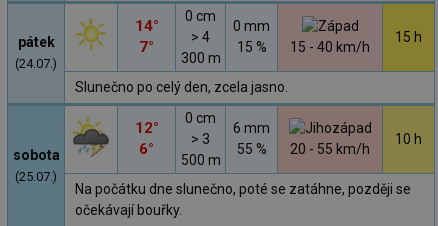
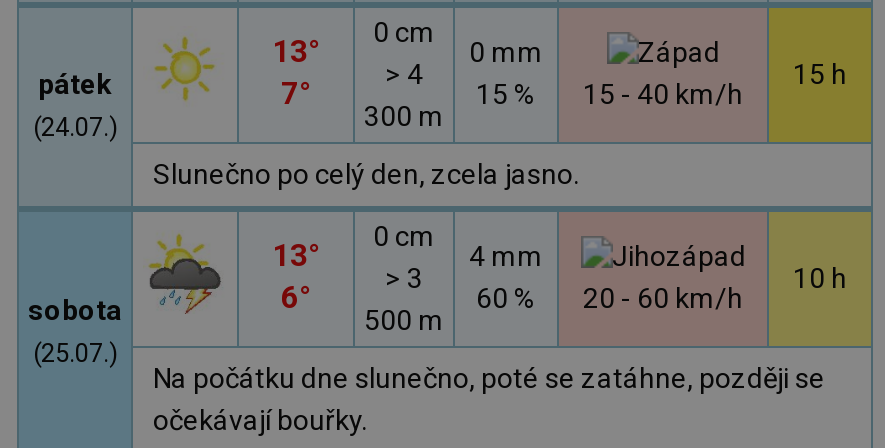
[134,17,158,35] 14° -> [272,34,320,70] 13°
[134,119,158,137] 12° -> [272,238,320,274] 13°
[233,120,270,136] 6 mm -> [469,240,543,272] 4 mm
[236,141,266,157] 55 % -> [476,282,536,314] 60 %
[290,141,370,157] 20 - 55 km/h -> [583,282,743,314] 20 - 60 km/h

